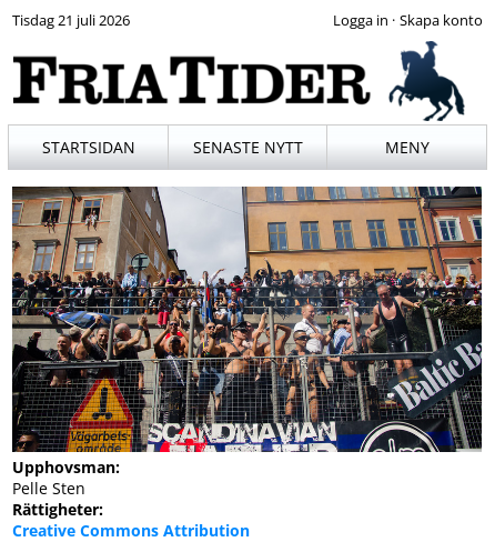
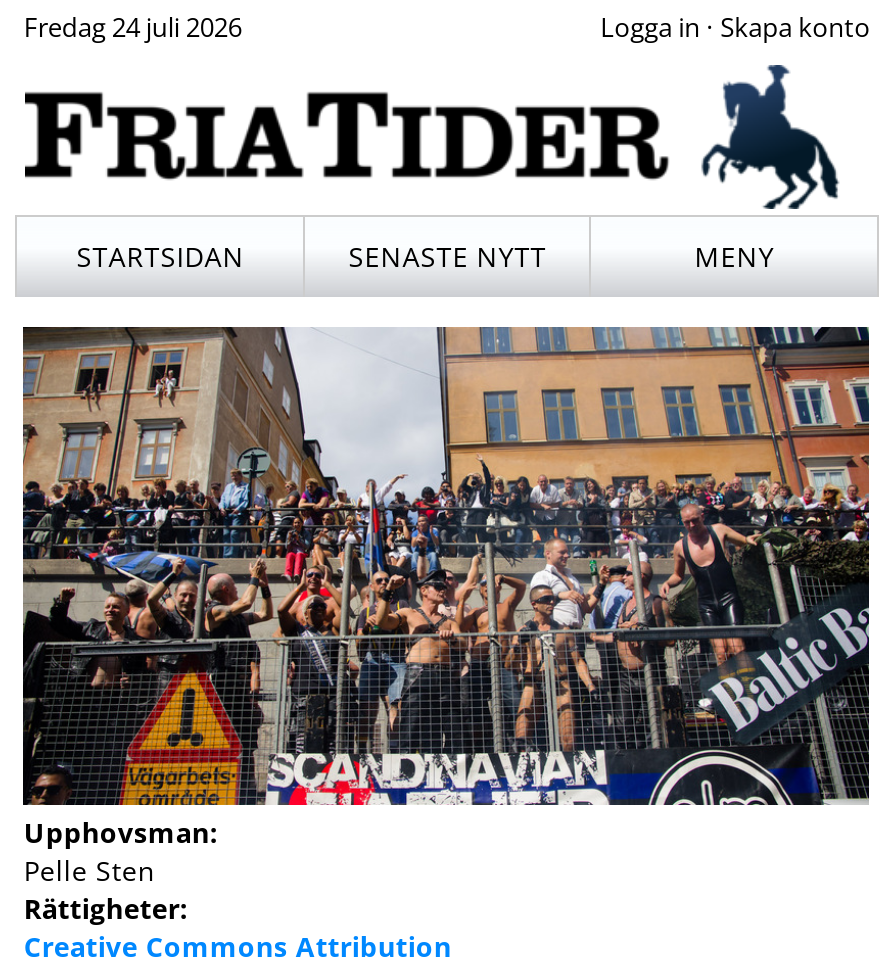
[13,10,130,30] Tisdag 21 juli 2026 -> [24,10,242,46] Fredag 24 juli 2026

